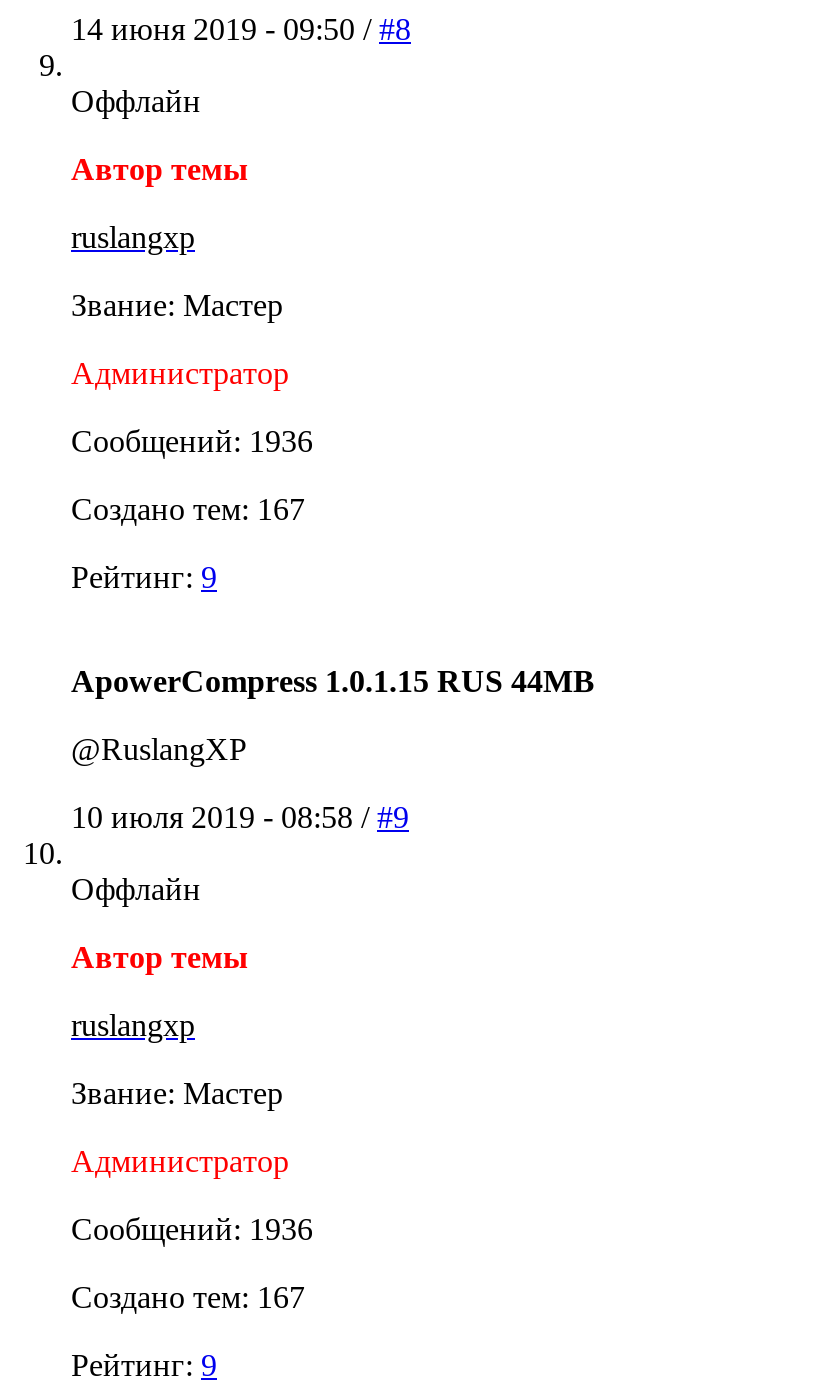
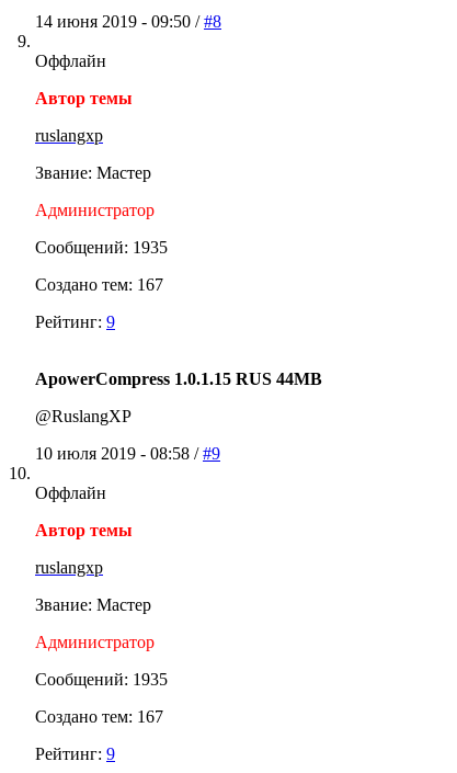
[71,425,313,459] Сообщений: 1936 -> [35,238,168,257] Сообщений: 1935
[71,1213,313,1247] Сообщений: 1936 -> [35,670,168,689] Сообщений: 1935

